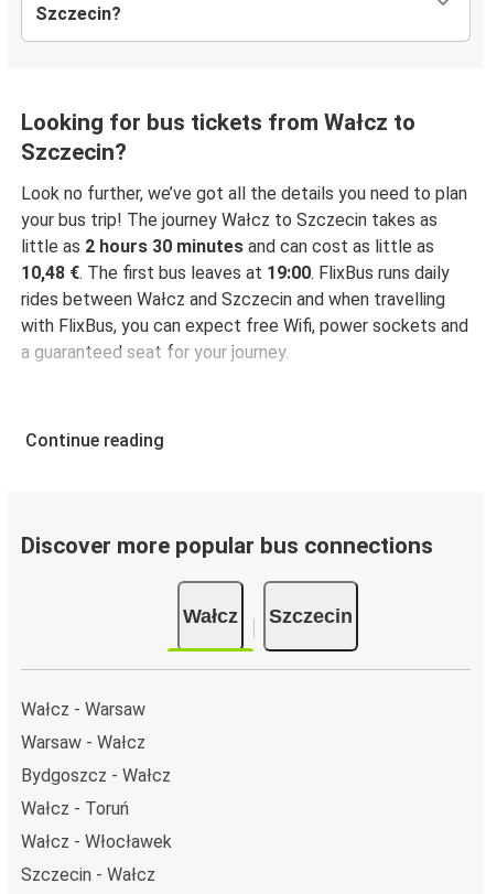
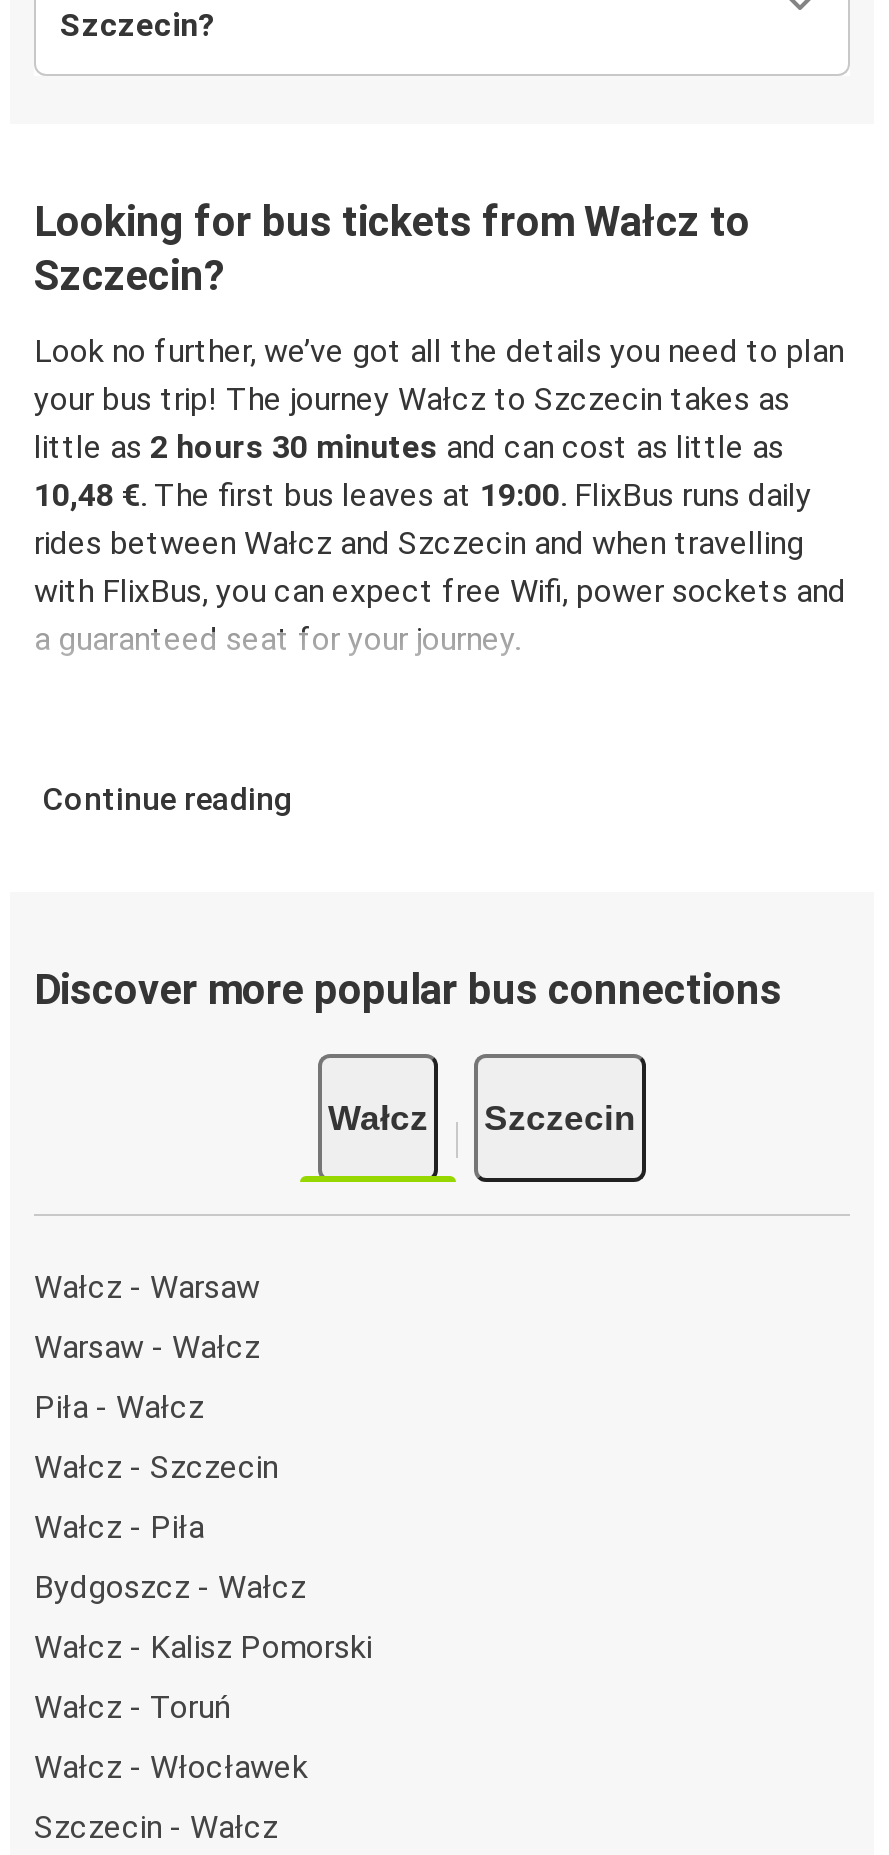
none -> [34,1387,278,1545] Piła - Wałcz | Wałcz - Szczecin | Wałcz - Piła
none -> [34,1627,372,1665] Wałcz - Kalisz Pomorski

